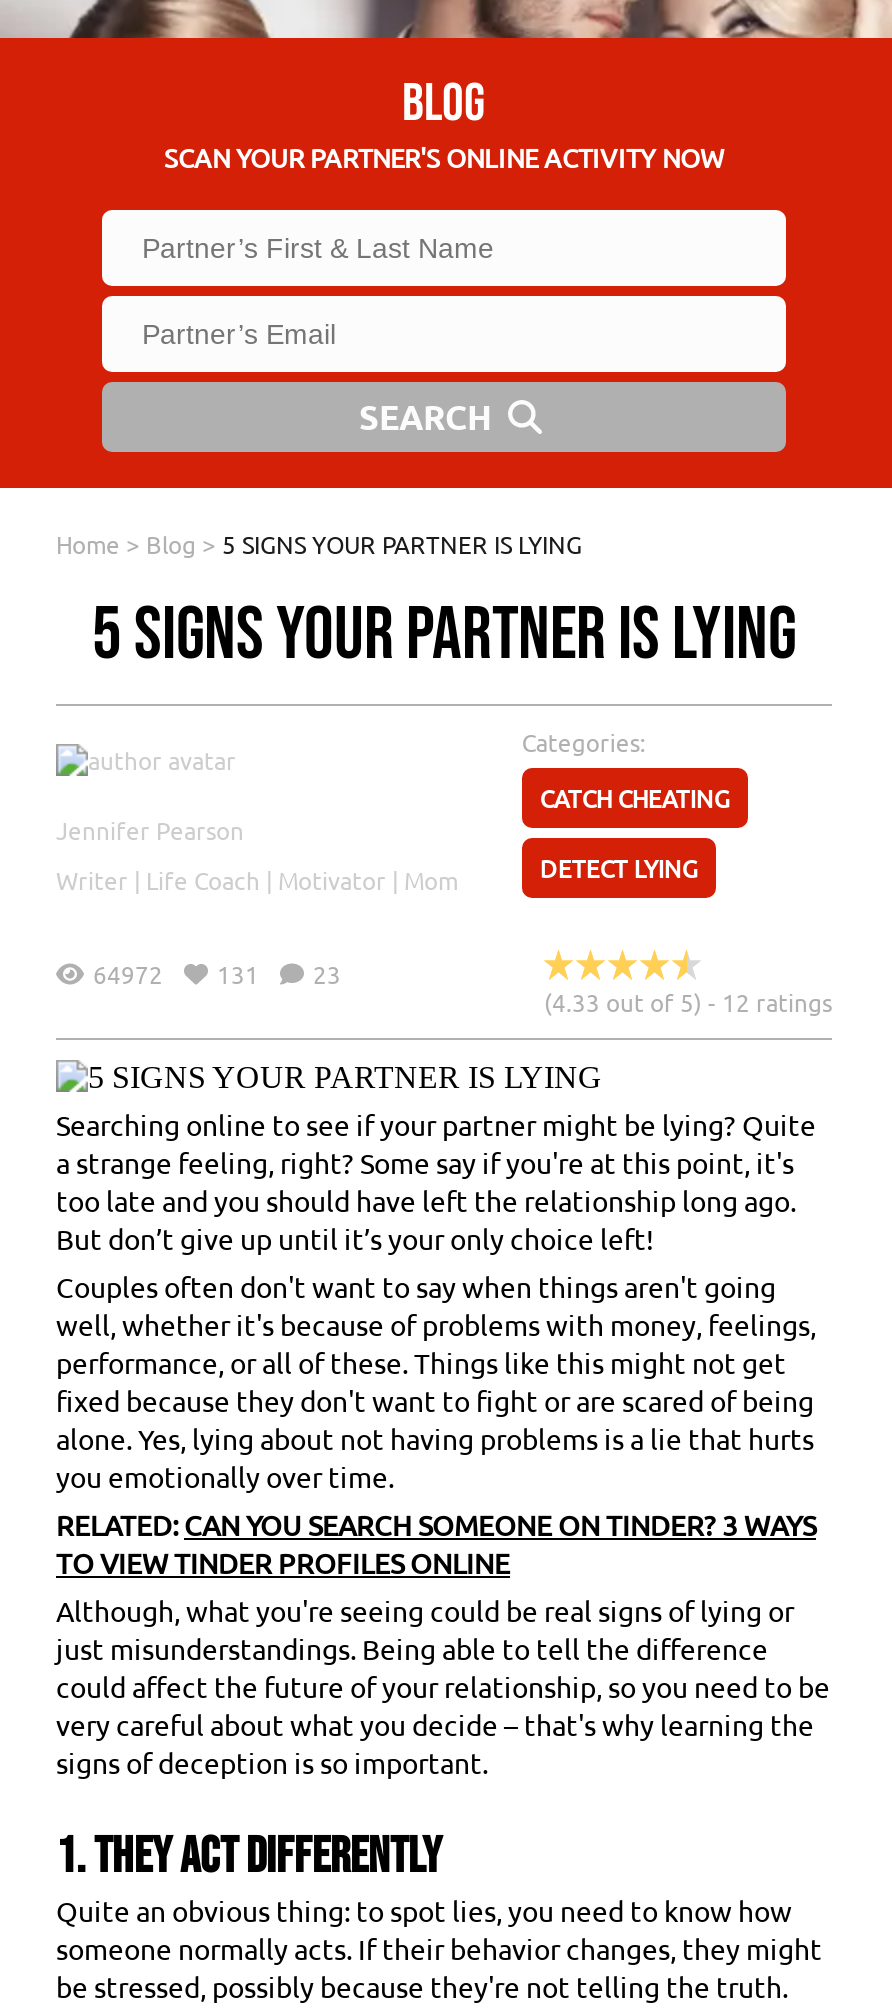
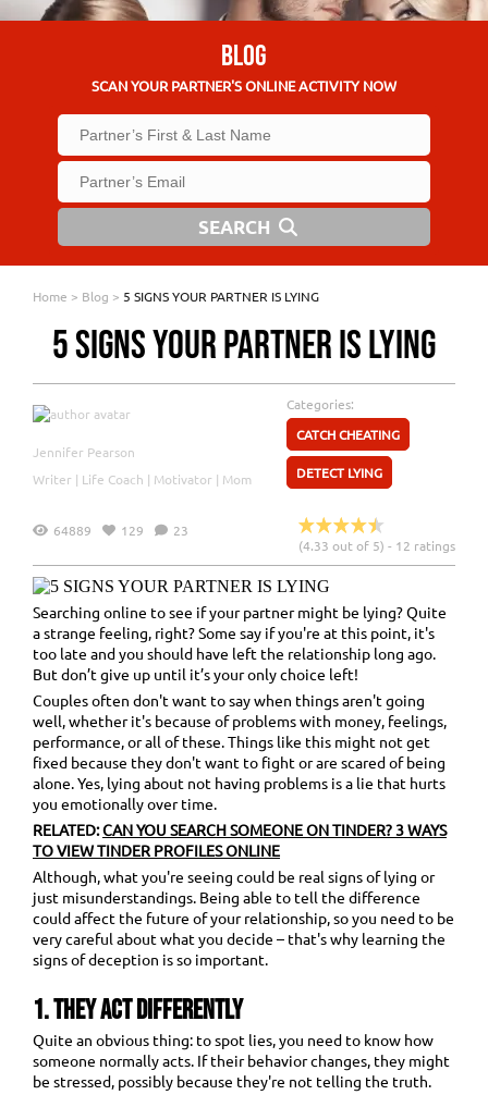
[93,958,163,990] 64972 -> [53,521,91,539] 64889
[217,958,259,990] 131 -> [120,521,143,539] 129

